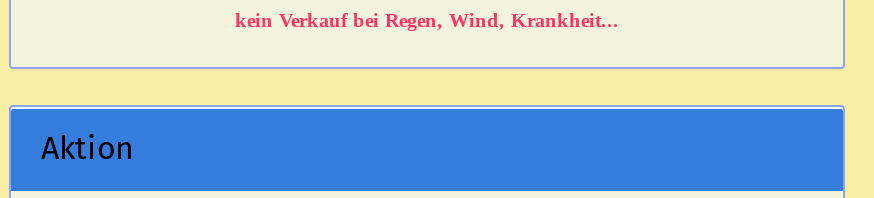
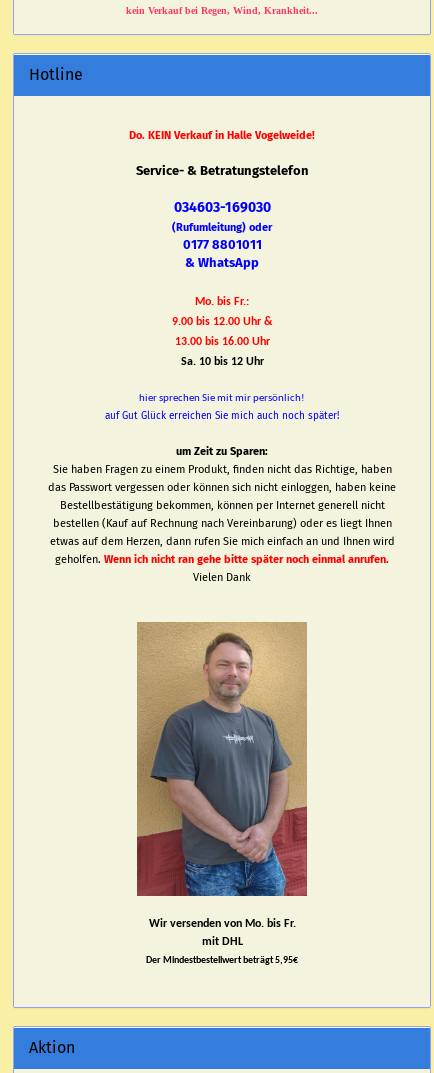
none -> [29,65,396,584] Hotline | Do. KEIN Verkauf in Halle Vogelweide! | Service- & Betratungstelefon | 034603-169030 | (Rufumleitung) oder | 0177 8801011 | & WhatsApp | Mo. bis Fr.: | 9.00 bis 12.00 Uhr & | 13.00 bis 16.00 Uhr | Sa. 10 bis 12 Uhr | hier sprechen Sie mit mir persönlich! | auf Gut Glück erreichen Sie mich auch noch später! | um Zeit zu Sparen: | Sie haben Fragen zu einem Produkt, finden nicht das Richtige, haben | das Passwort vergessen oder können sich nicht einloggen, haben keine | Bestellbestätigung bekommen, können per Internet generell nicht | bestellen (Kauf auf Rechnung nach Vereinbarung) oder es liegt Ihnen | etwas auf dem Herzen, dann rufen Sie mich einfach an und Ihnen wird | geholfen. Wenn ich nicht ran gehe bitte später noch einmal anrufen. | Vielen Dank
none -> [136,621,308,966] [image] | Wir versenden von Mo. bis Fr. | mit DHL | Der Mindestbestellwert beträgt 5,95€

